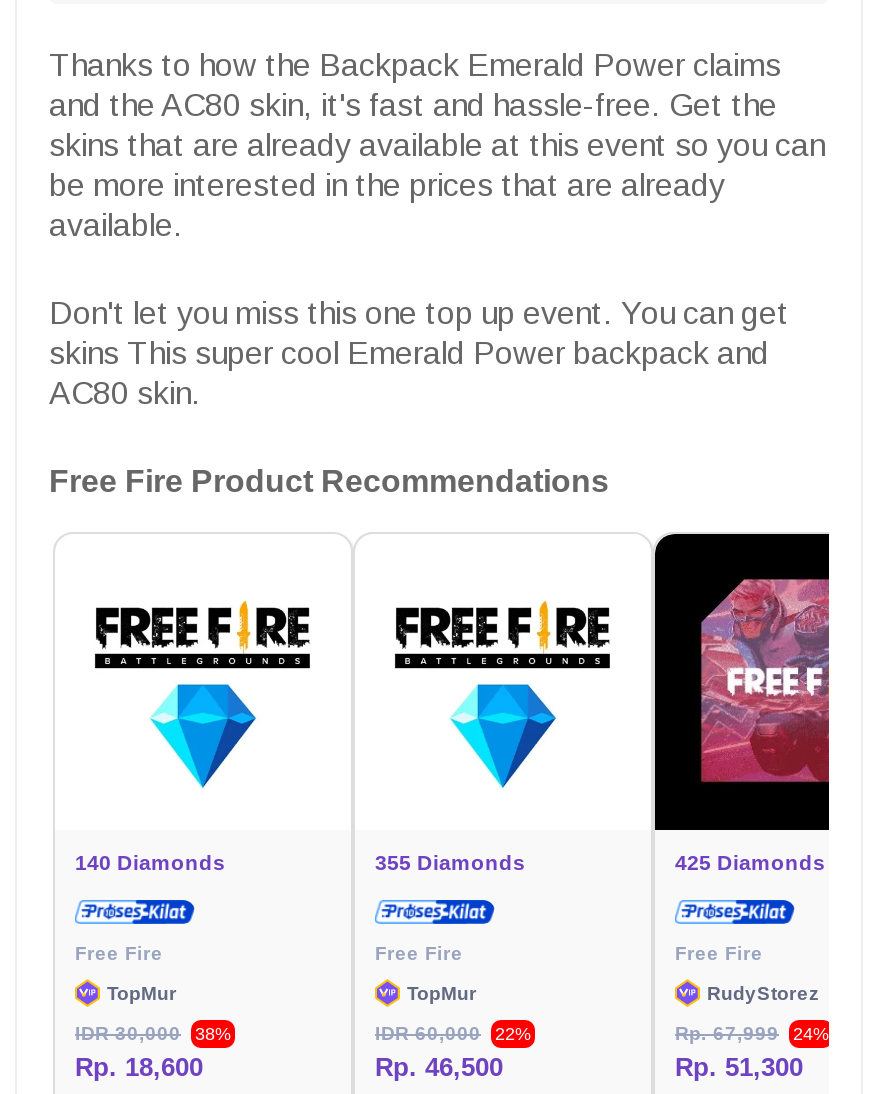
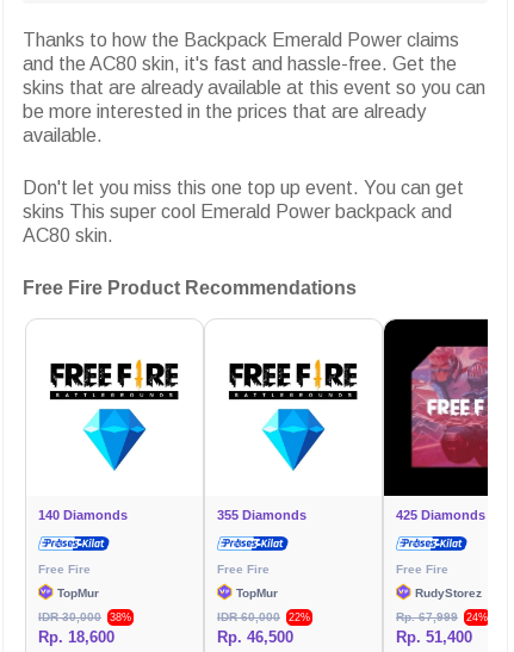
[675,1053,803,1083] Rp. 51,300 -> [396,628,472,645] Rp. 51,400

